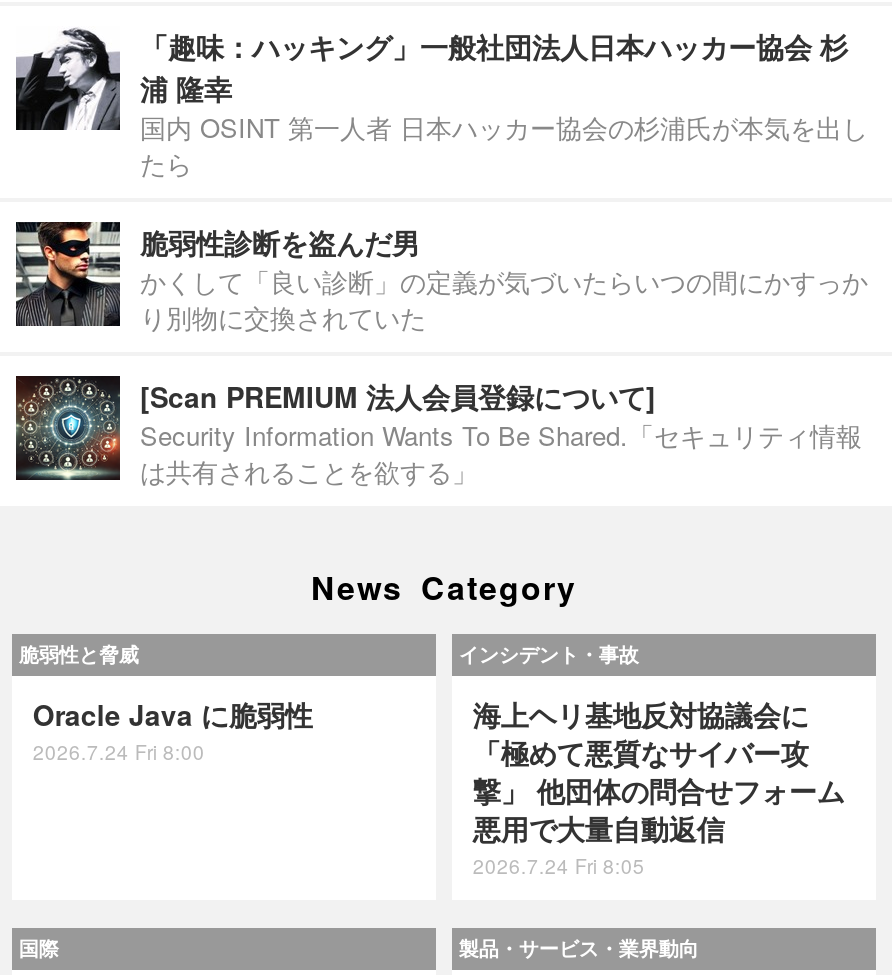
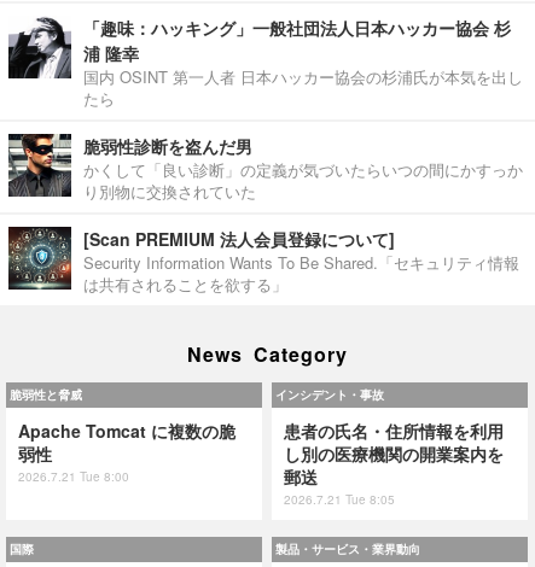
[33,694,313,766] Oracle Java に脆弱性 | 2026.7.24 Fri 8:00 -> [19,419,236,485] Apache Tomcat に複数の脆 | 弱性 | 2026.7.21 Tue 8:00
[473,694,845,880] 海上ヘリ基地反対協議会に | 「極めて悪質なサイバー攻 | 撃」 他団体の問合せフォーム | 悪用で大量自動返信 | 2026.7.24 Fri 8:05 -> [284,419,504,508] 患者の氏名・住所情報を利用 | し別の医療機関の開業案内を | 郵送 | 2026.7.21 Tue 8:05

